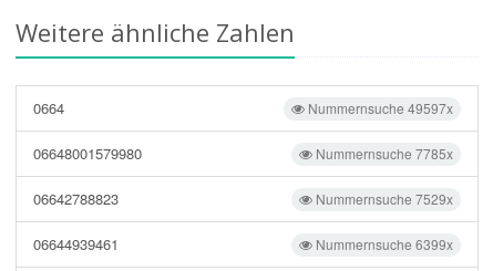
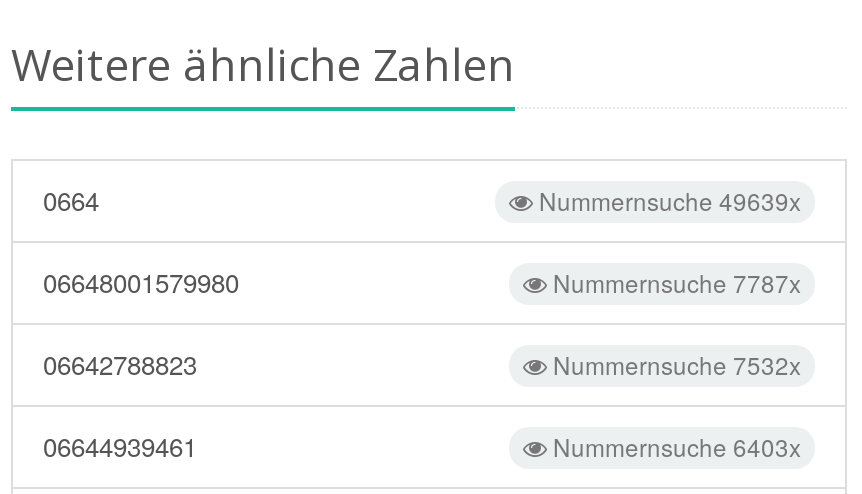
[305,98,453,117] Nummernsuche 49597x -> [533,183,801,217] Nummernsuche 49639x
[312,144,453,163] Nummernsuche 7785x -> [547,265,801,299] Nummernsuche 7787x
[312,189,453,208] Nummernsuche 7529x -> [547,347,801,381] Nummernsuche 7532x
[312,234,453,253] Nummernsuche 6399x -> [547,429,801,463] Nummernsuche 6403x

